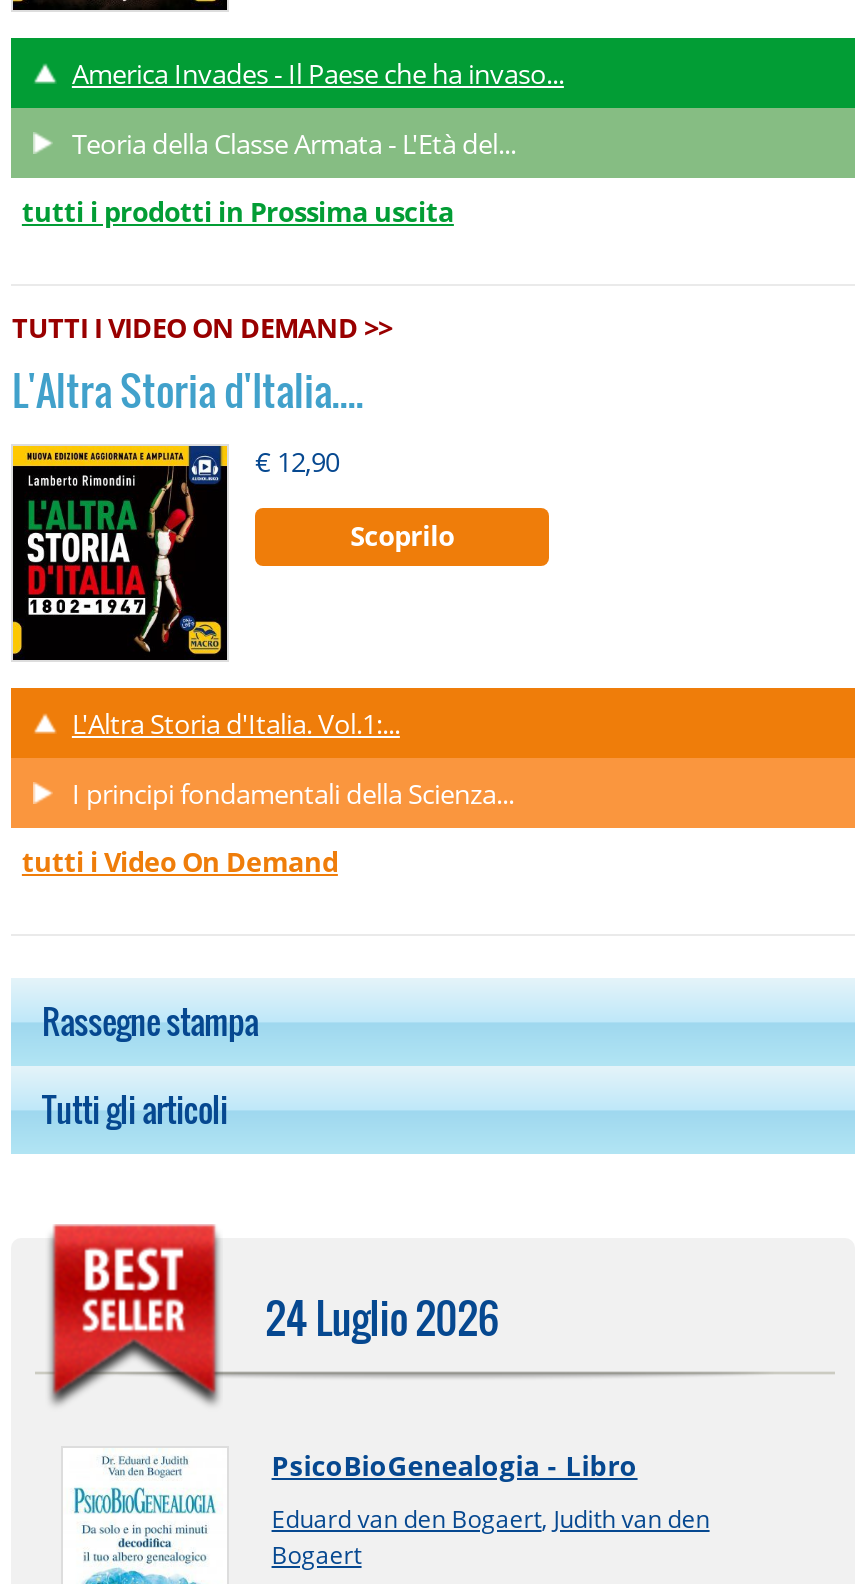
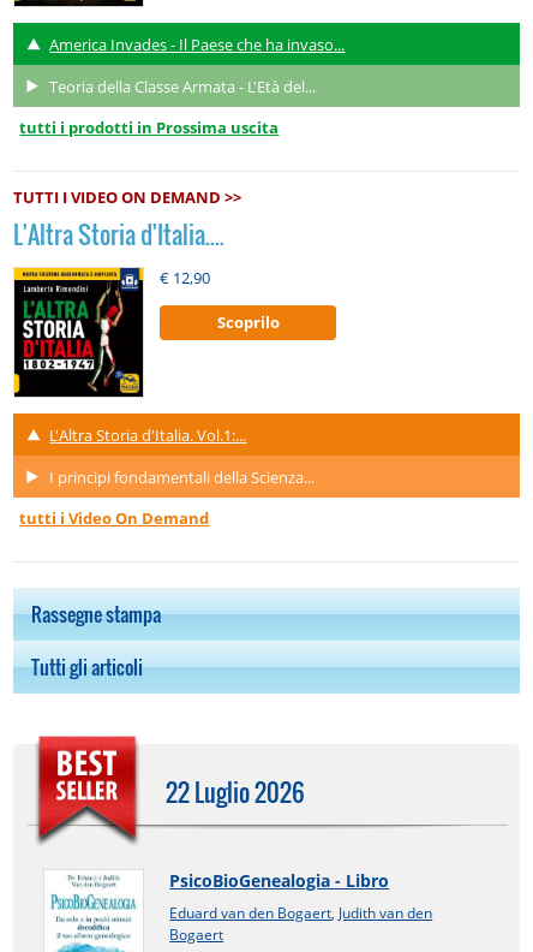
[266,1288,500,1348] 24 Luglio 2026 -> [166,774,305,810] 22 Luglio 2026

